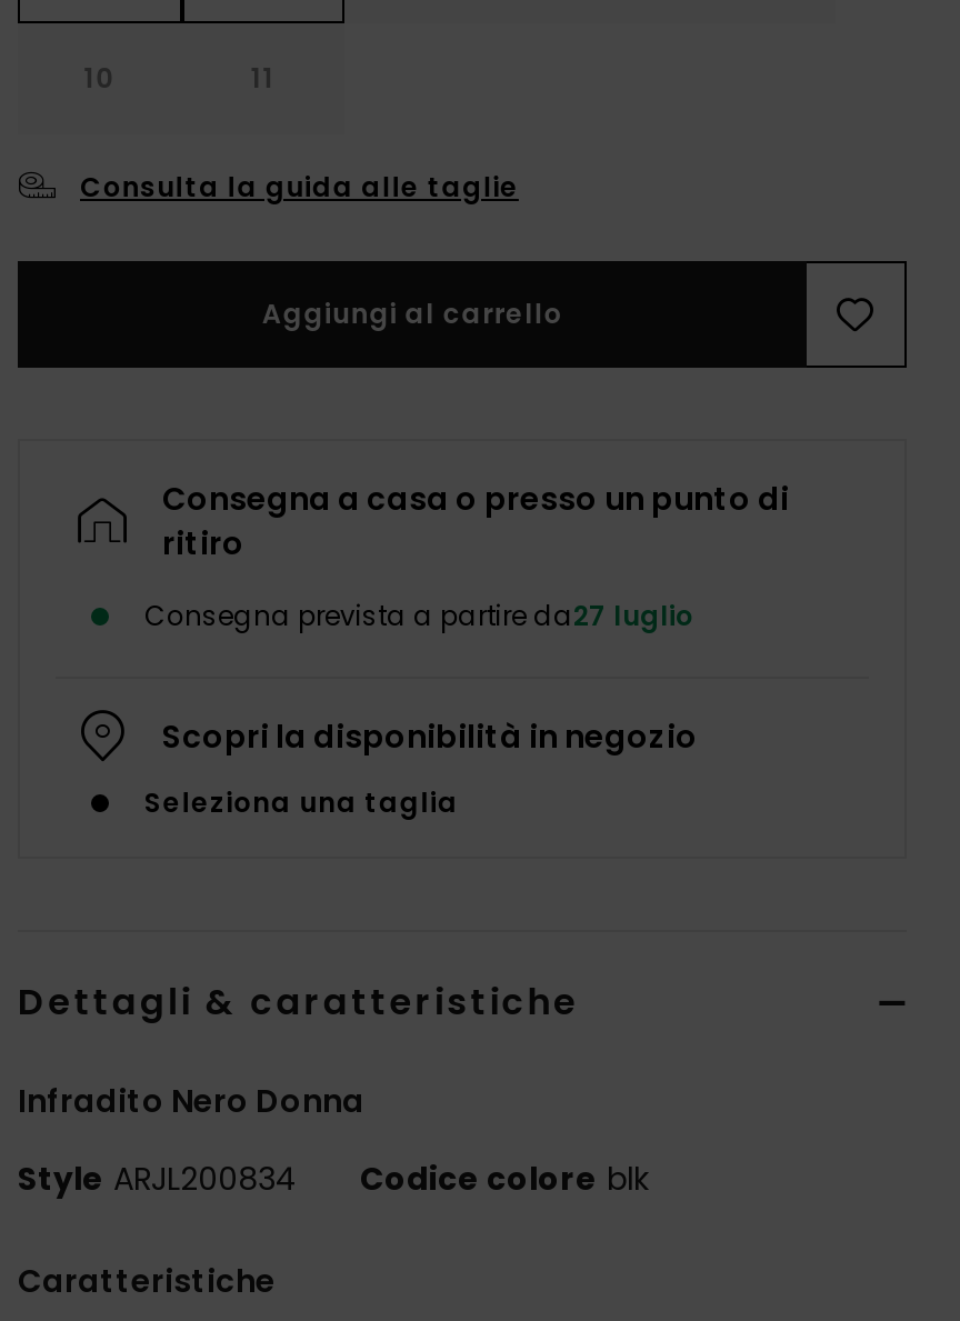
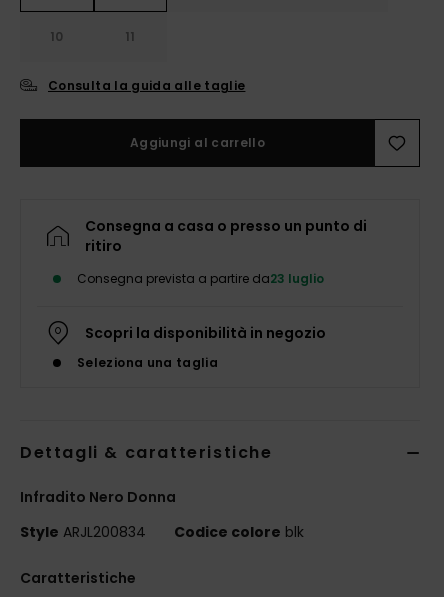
[144,597,693,635] Consegna prevista a partire da27 luglio -> [77,270,324,287] Consegna prevista a partire da23 luglio

